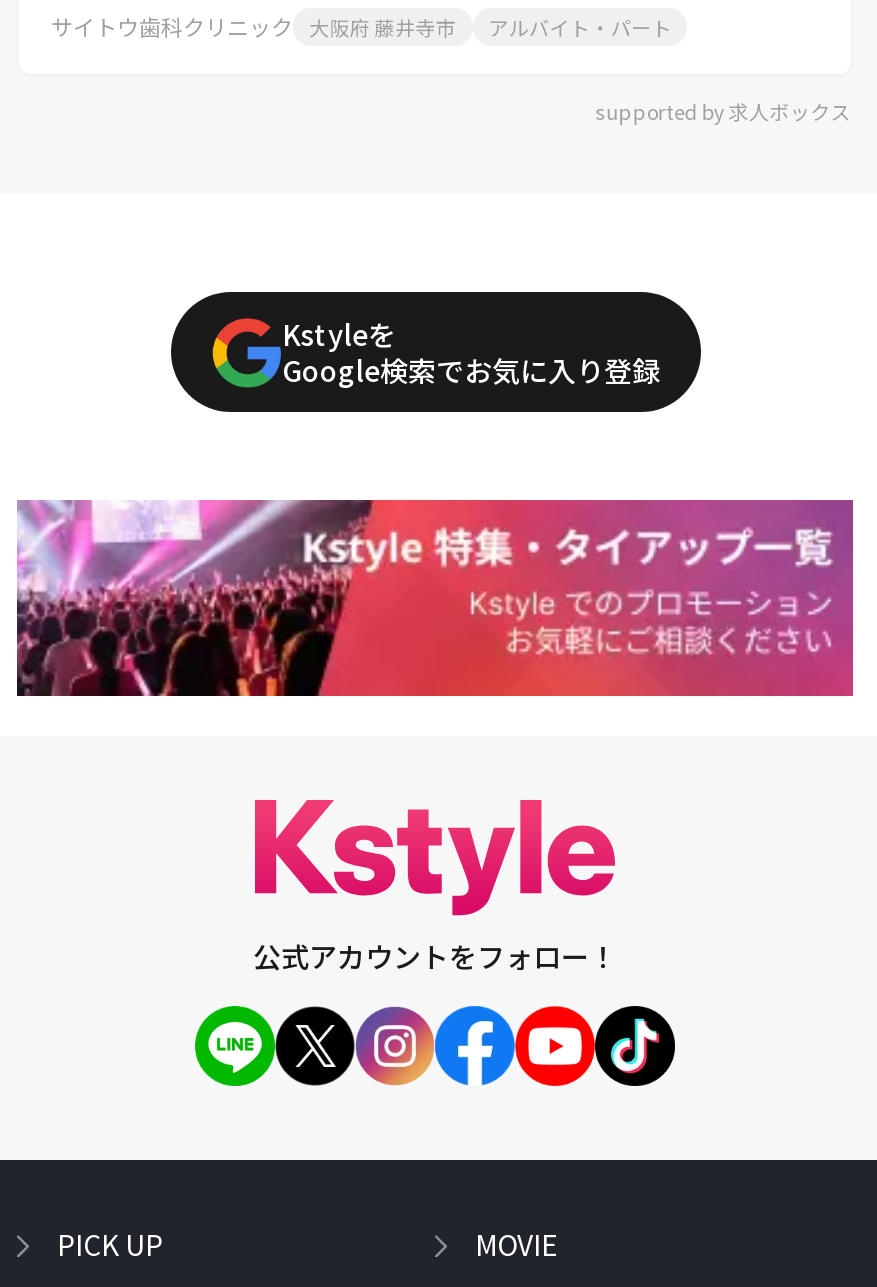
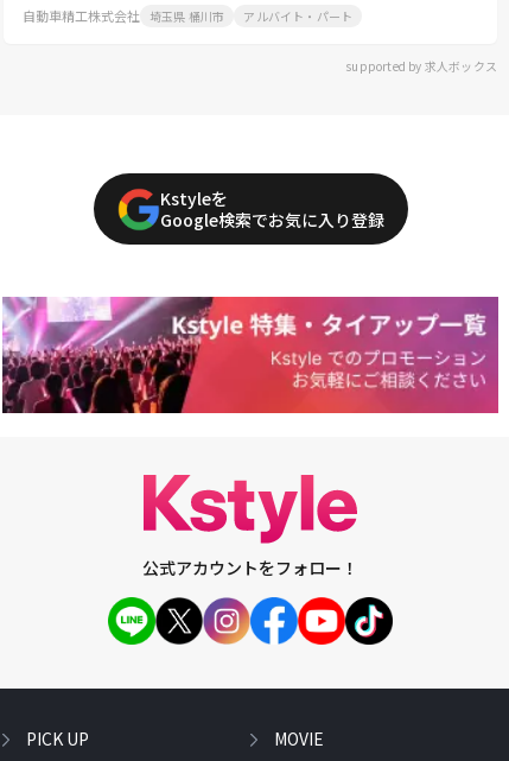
[51,10,456,42] サイトウ歯科クリニック 大阪府 藤井寺市 -> [23,6,225,25] 自動車精工株式会社 埼玉県 桶川市

